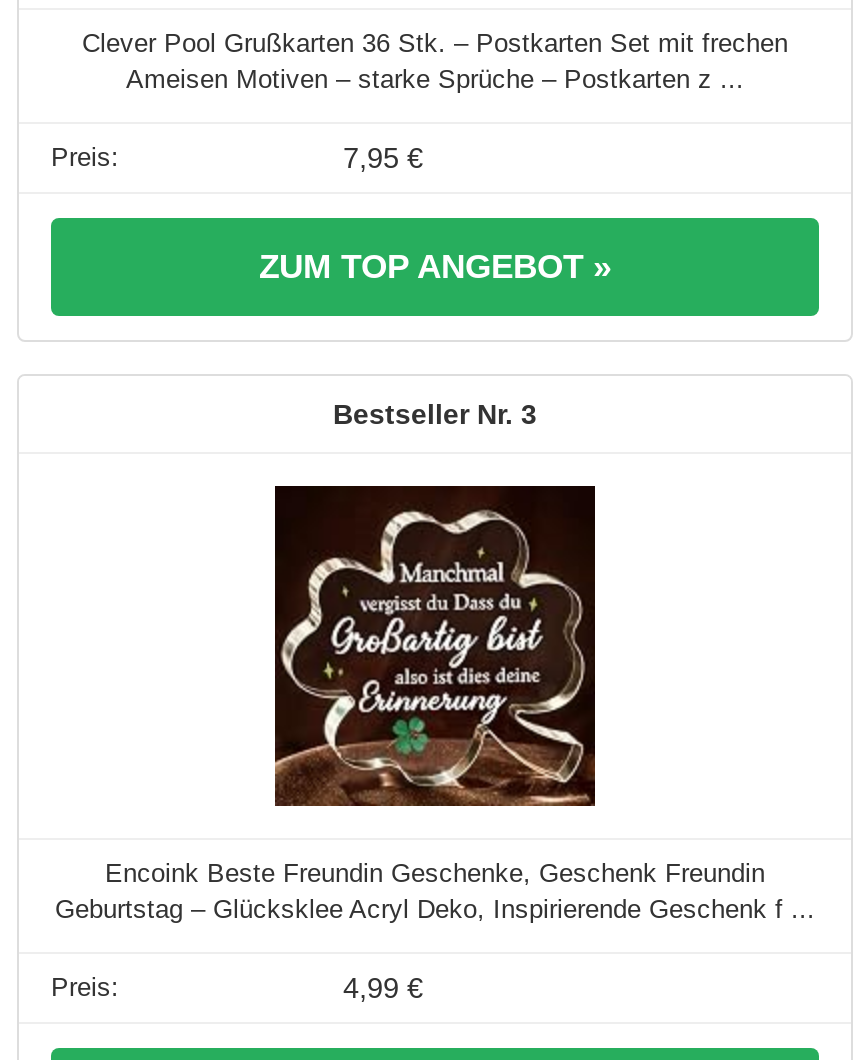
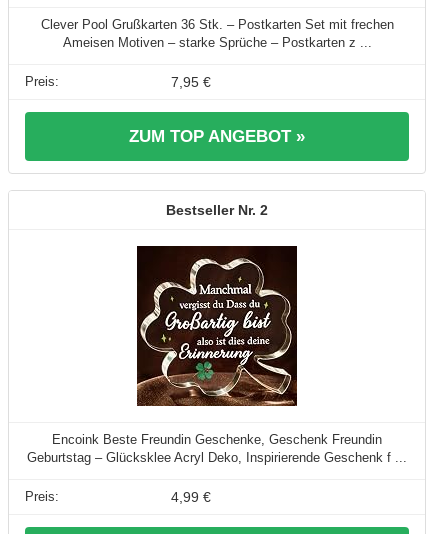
[521,398,537,430] 3 -> [260,202,268,218] 2

